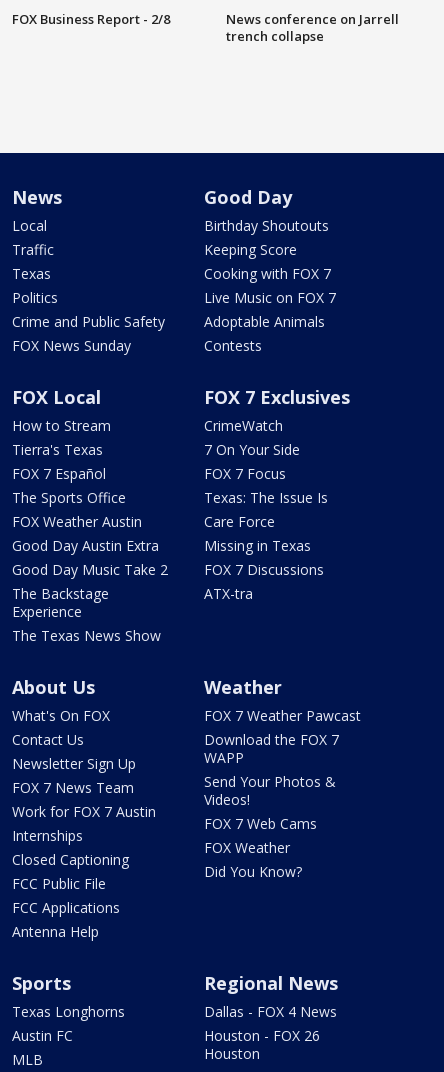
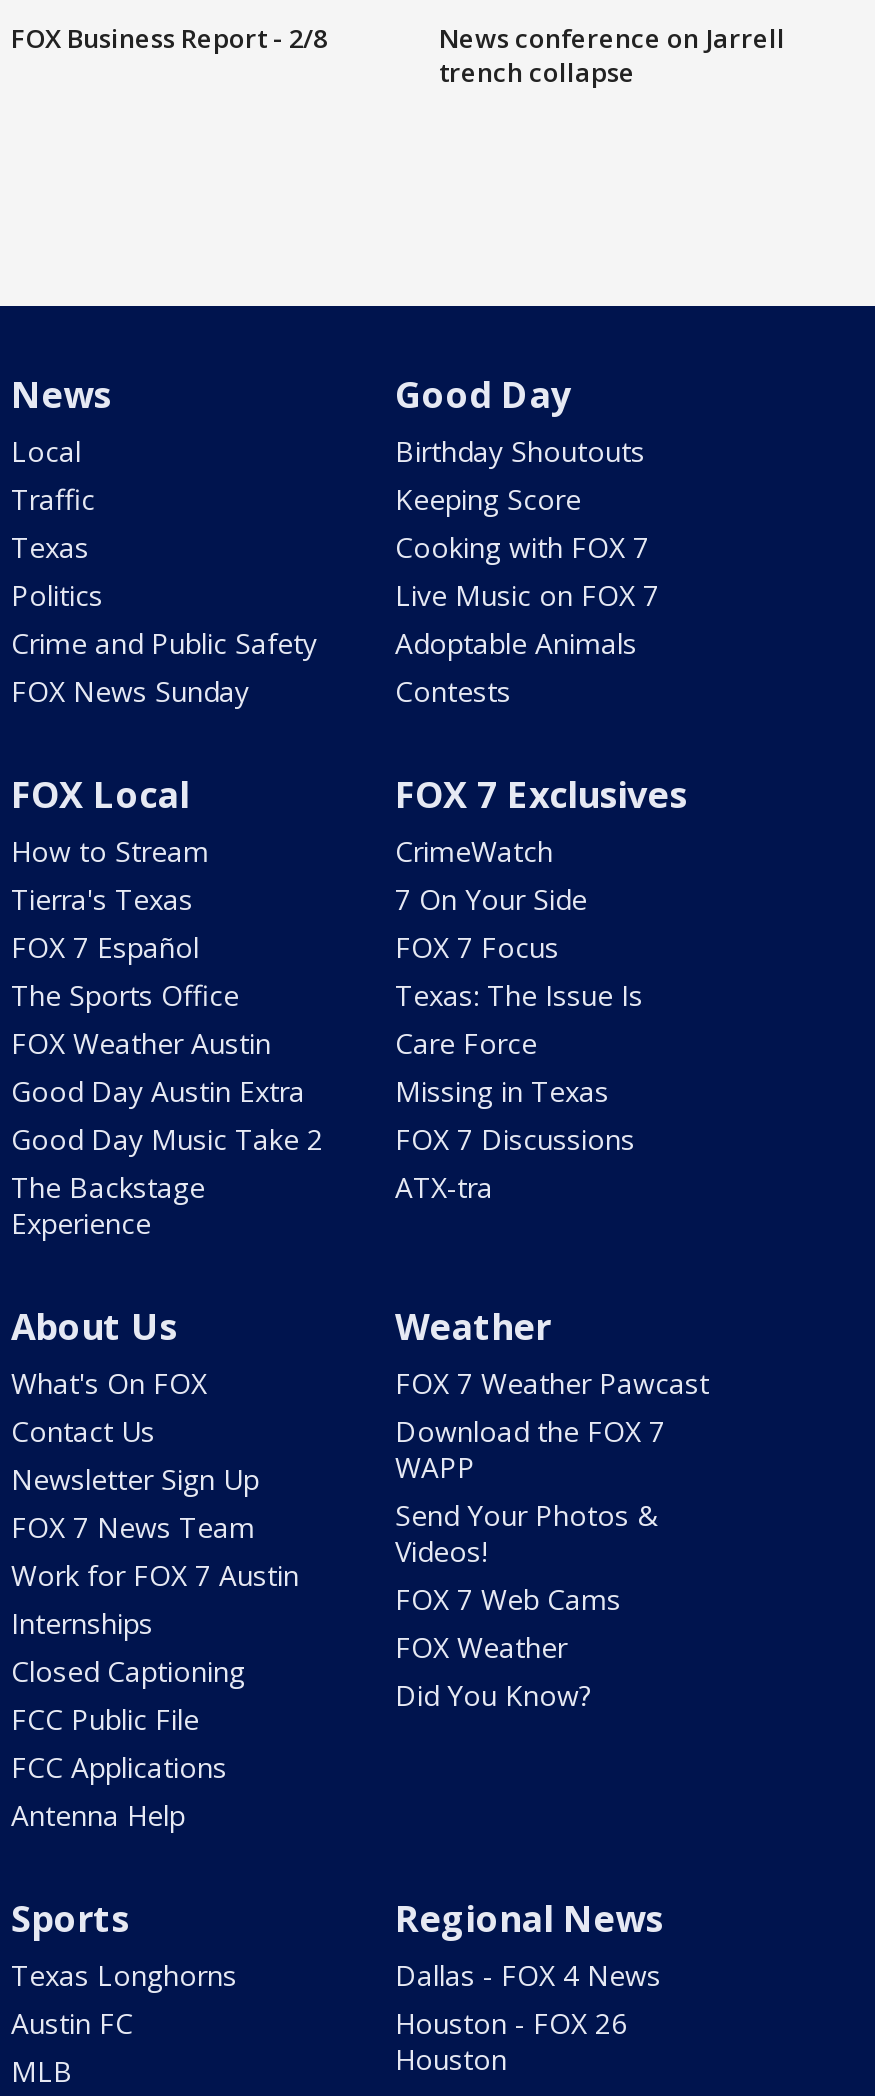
[12,626,161,645] The Texas News Show -> none

